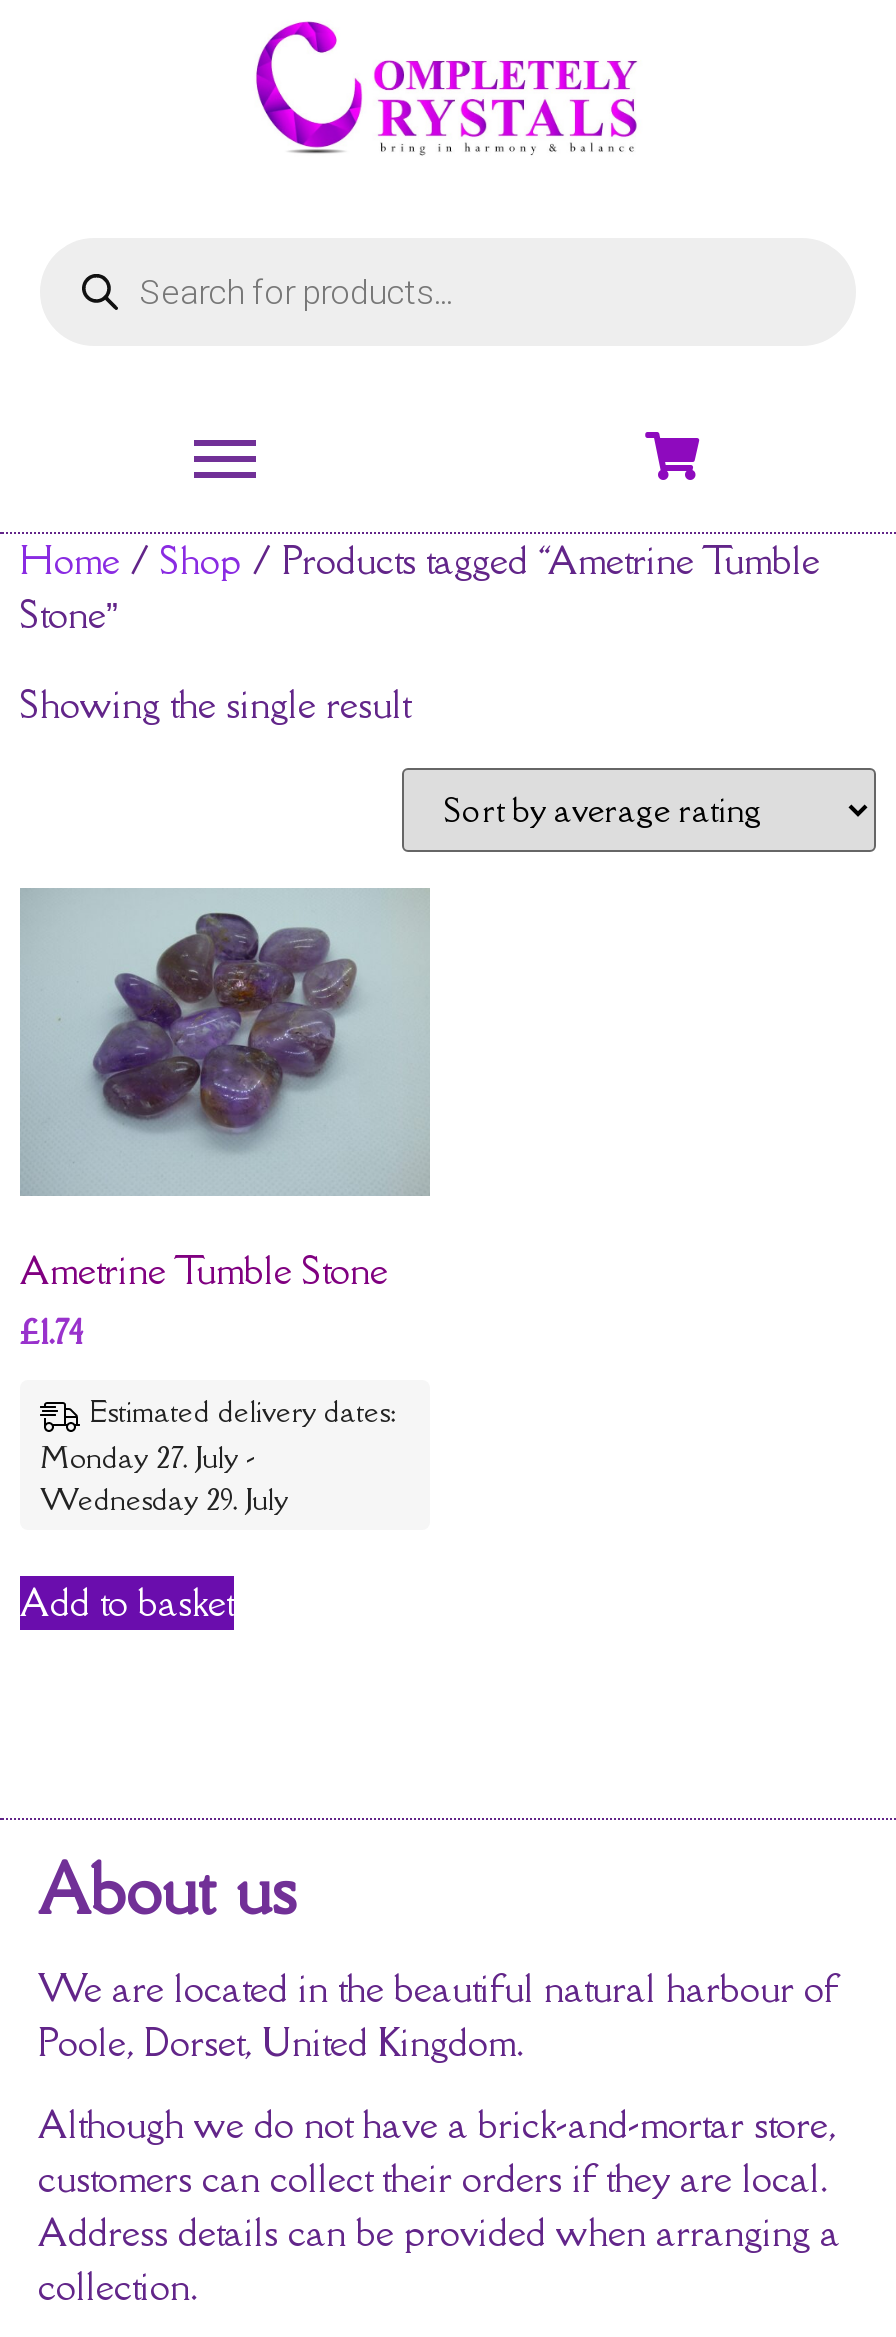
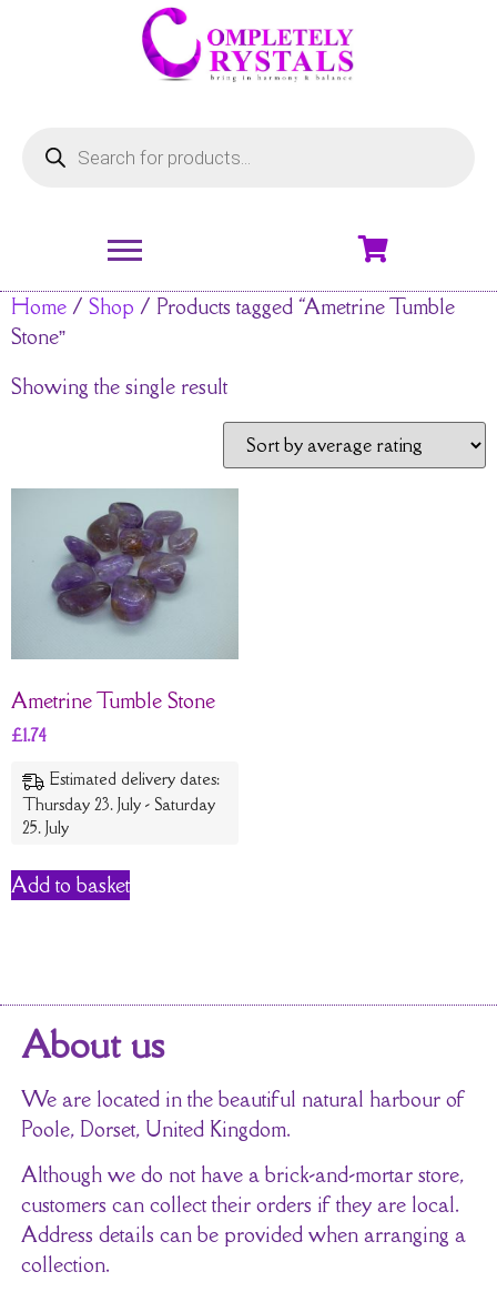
[40,1438,288,1518] Monday 27. July - | Wednesday 29. July -> [22,793,215,838] Thursday 23. July - Saturday | 25. July

